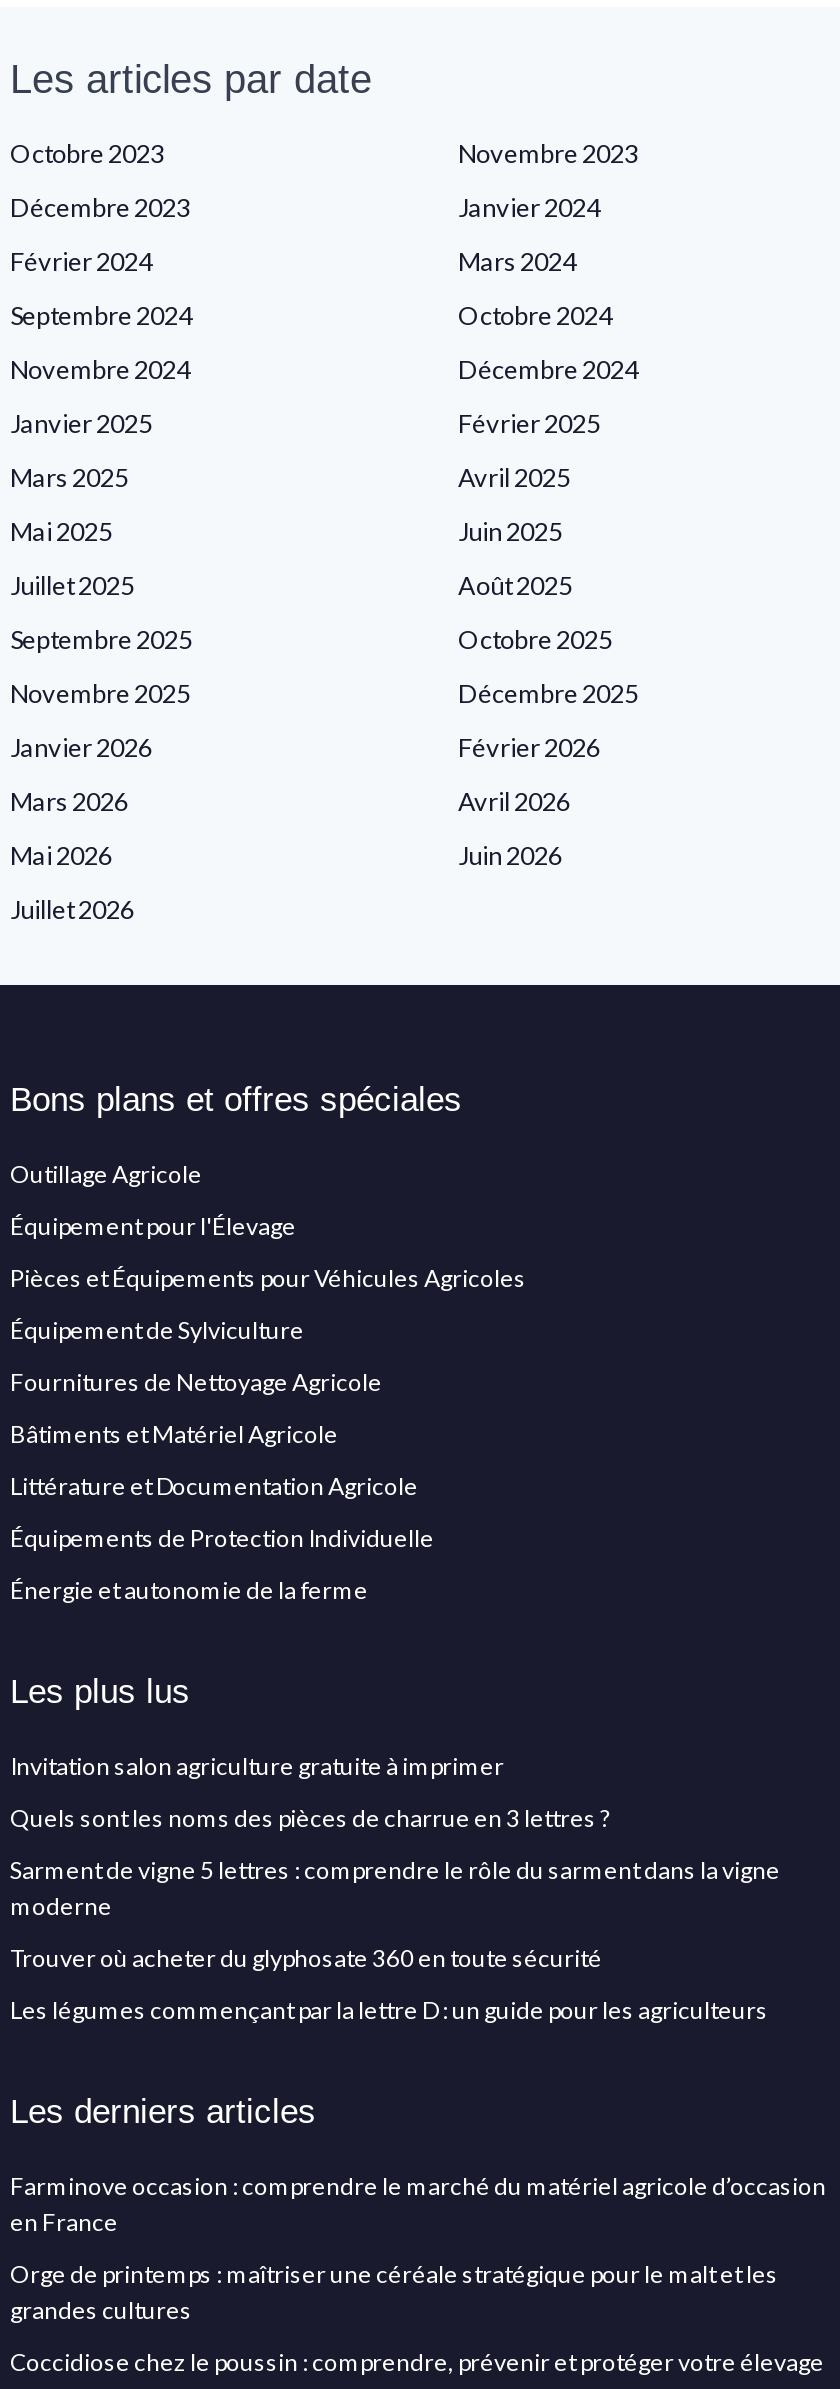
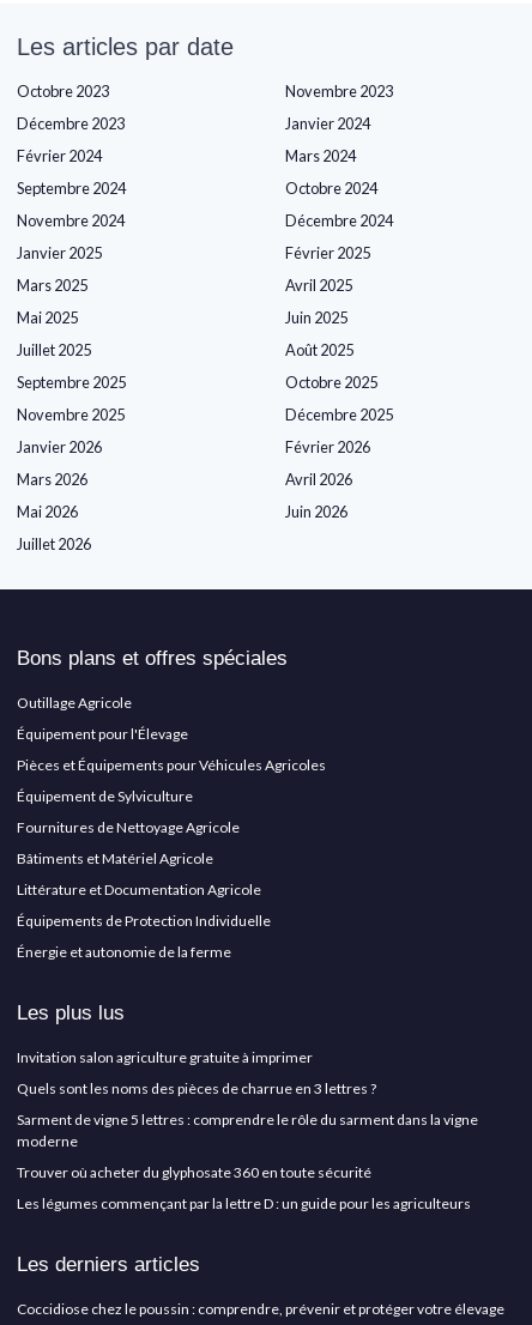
[10,2170,826,2324] Farminove occasion : comprendre le marché du matériel agricole d’occasion | en France | Orge de printemps : maîtriser une céréale stratégique pour le malt et les | grandes cultures -> none

